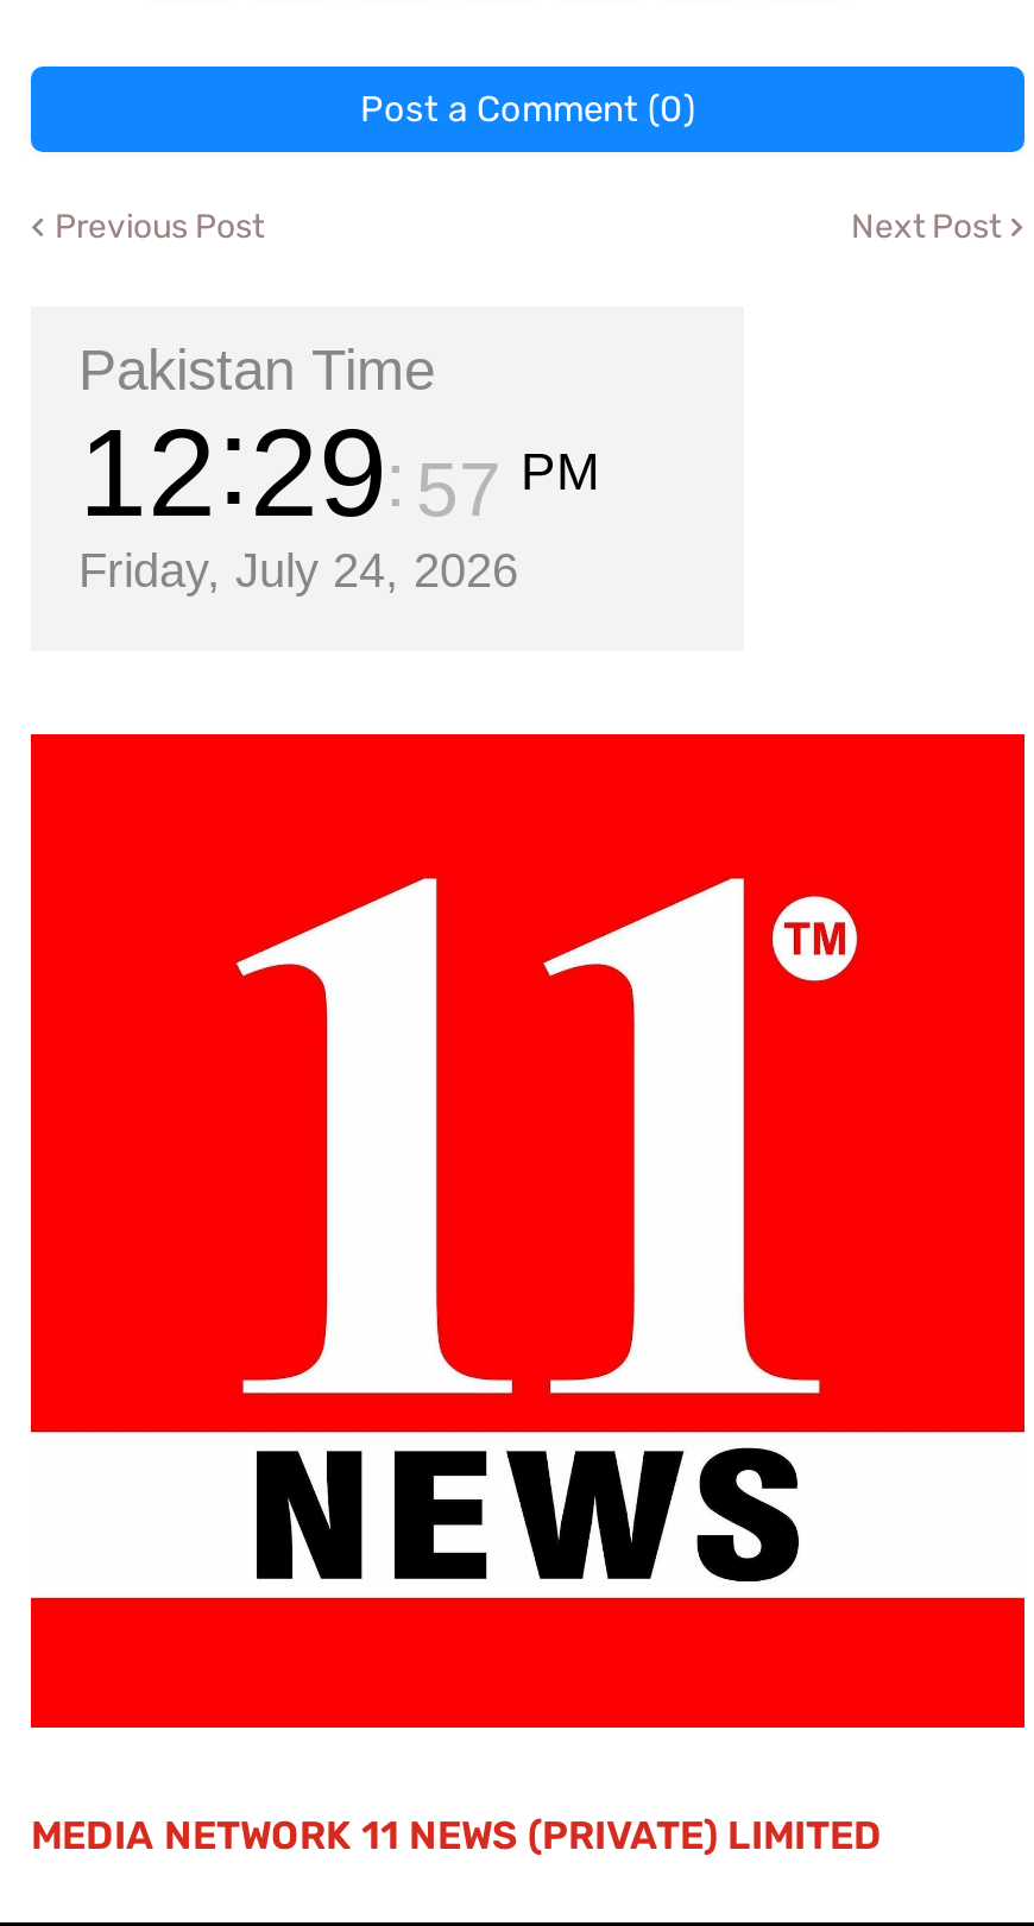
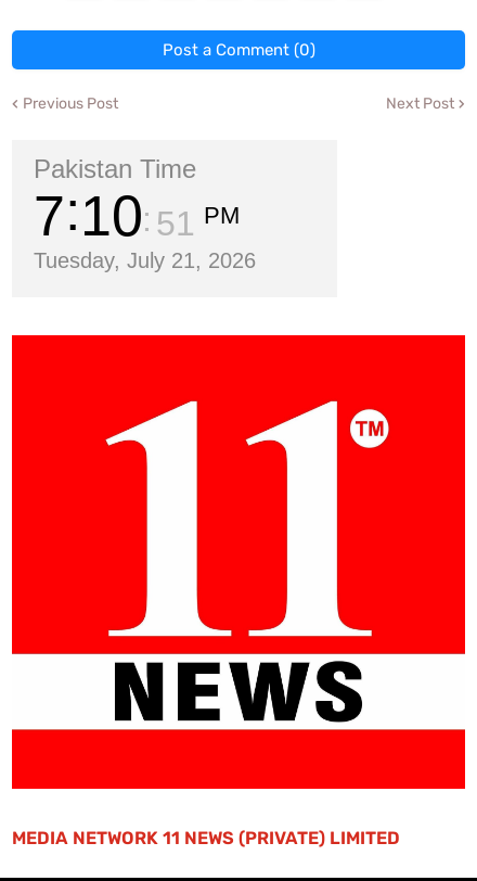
[78,403,599,541] 12 29 57 PM -> [34,184,240,247] 7 10 51 PM
[78,543,518,596] Friday, July 24, 2026 -> [34,248,256,272] Tuesday, July 21, 2026

